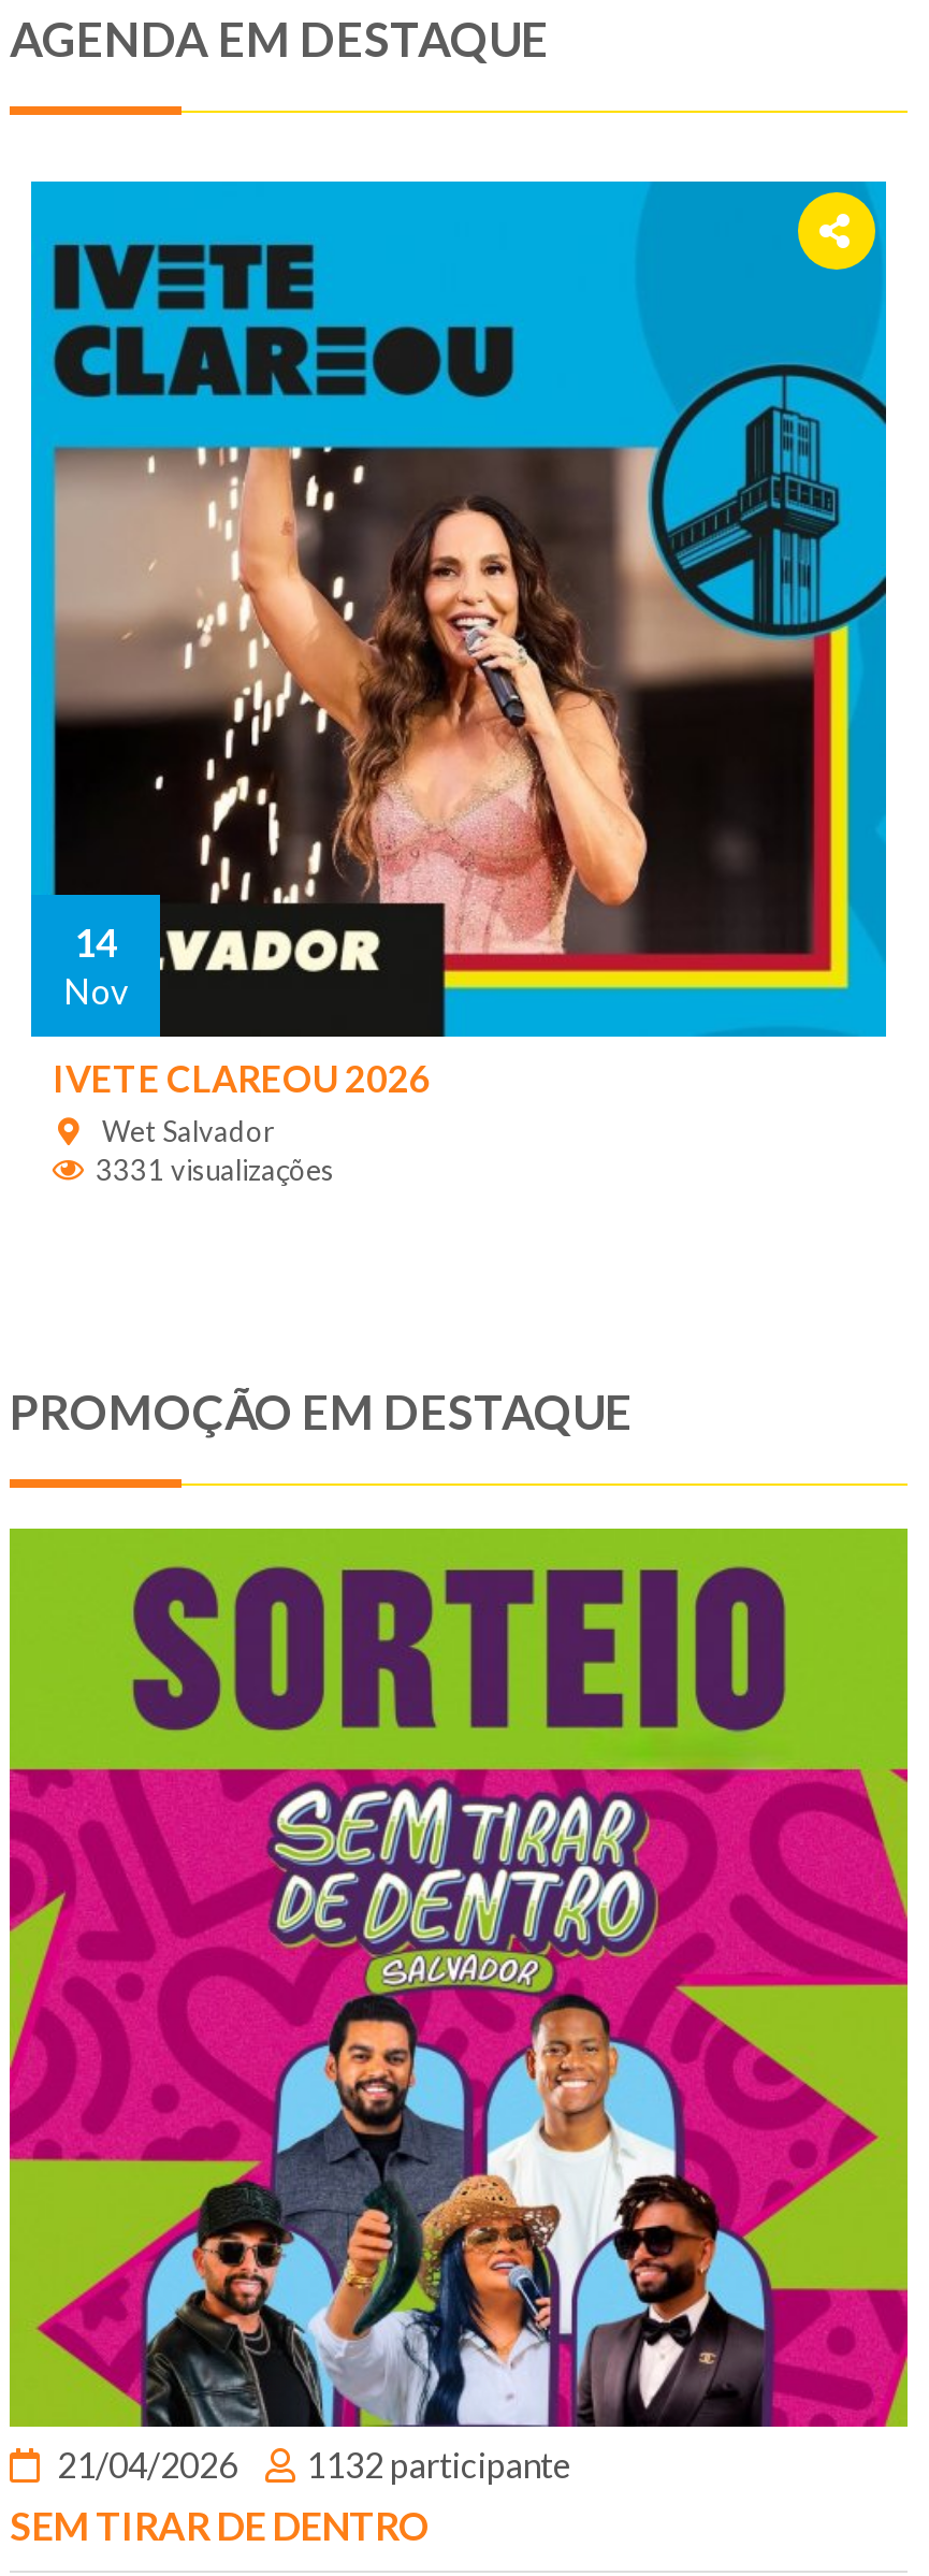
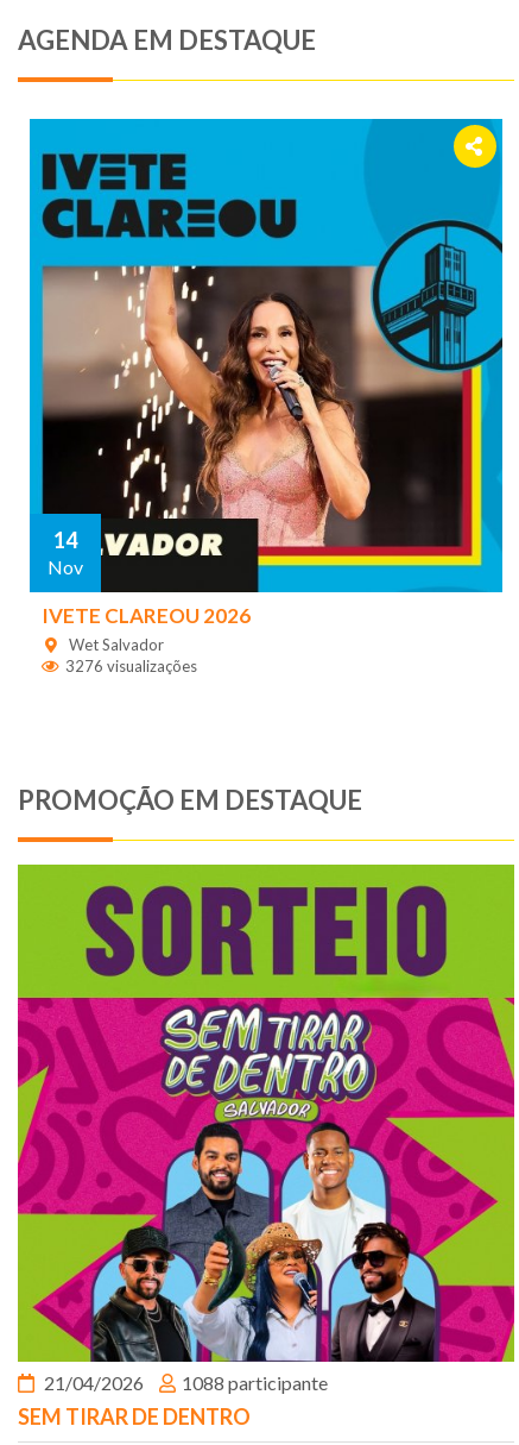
[96,1152,334,1187] 3331 visualizações -> [65,656,197,675] 3276 visualizações
[306,2444,570,2484] 1132 participante -> [182,1371,328,1394] 1088 participante

